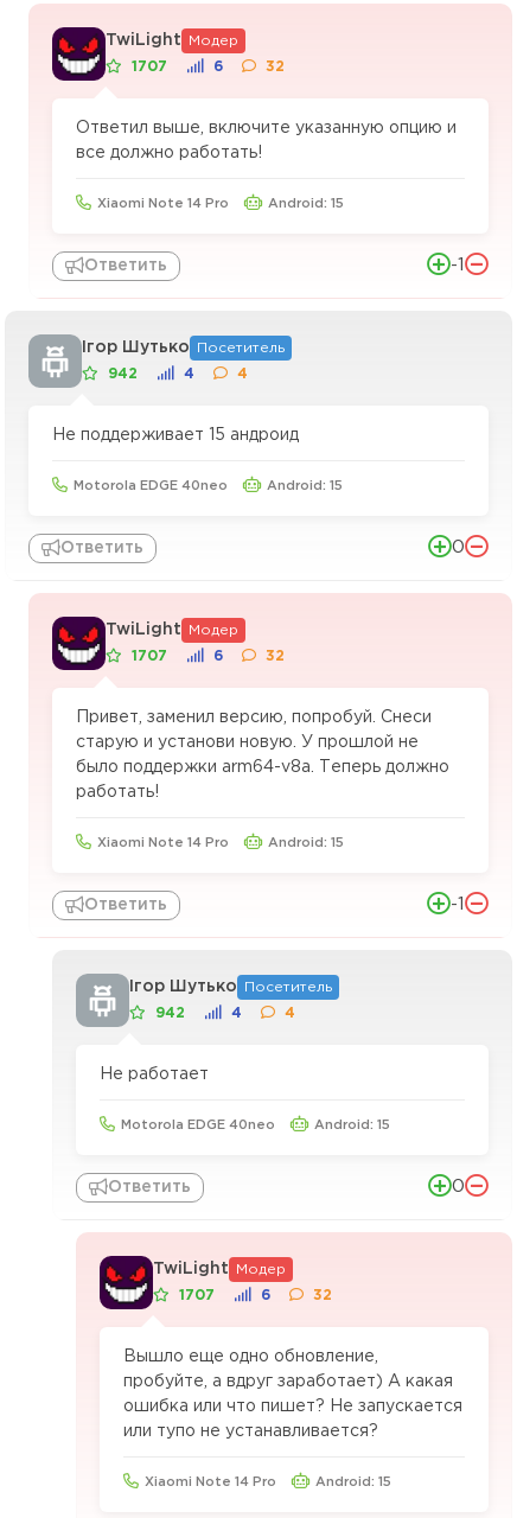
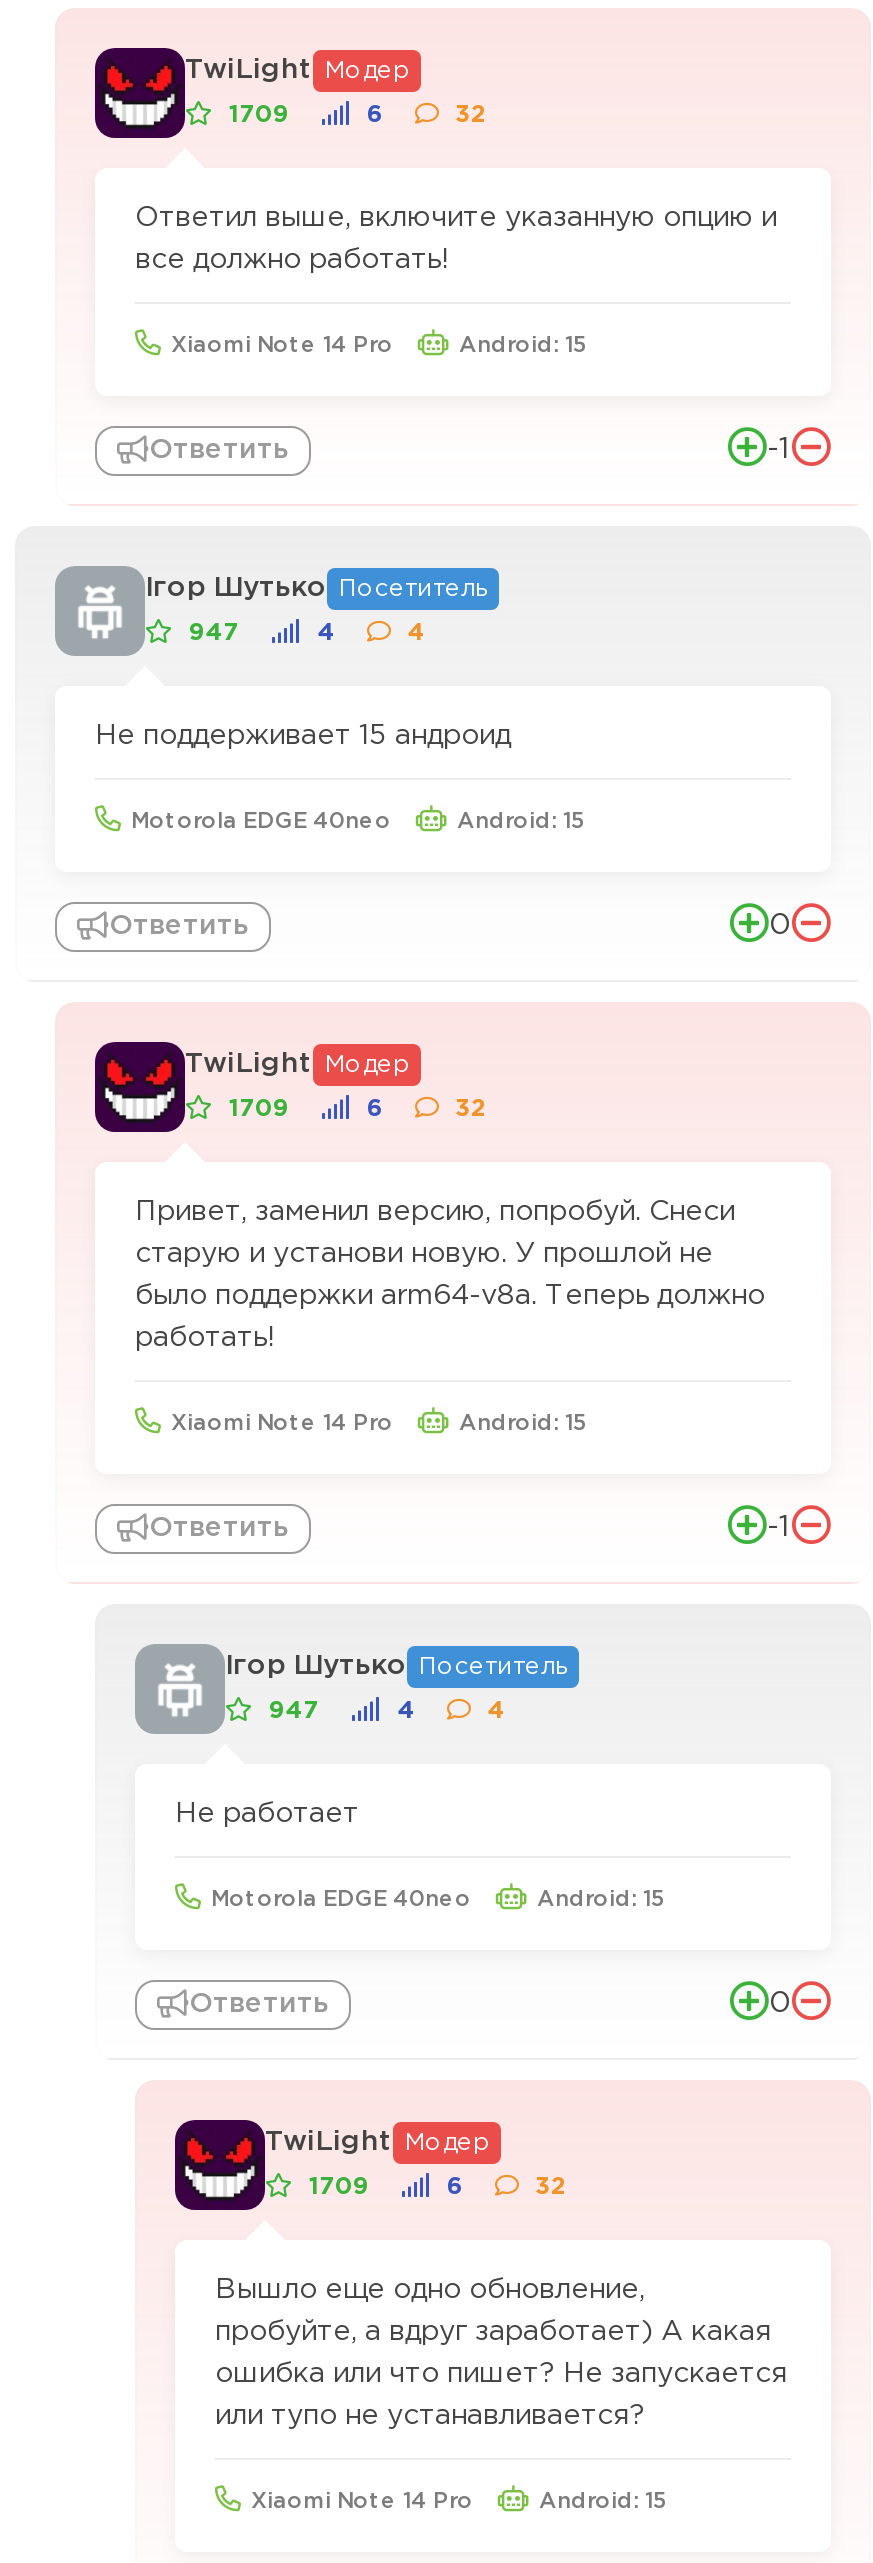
[132,61,167,74] 1707 -> [229,104,289,126] 1709
[108,368,138,381] 942 -> [189,622,239,644] 947
[132,650,167,663] 1707 -> [229,1098,289,1120] 1709
[155,1007,185,1020] 942 -> [269,1700,319,1722] 947
[179,1289,215,1302] 1707 -> [309,2176,369,2198] 1709

